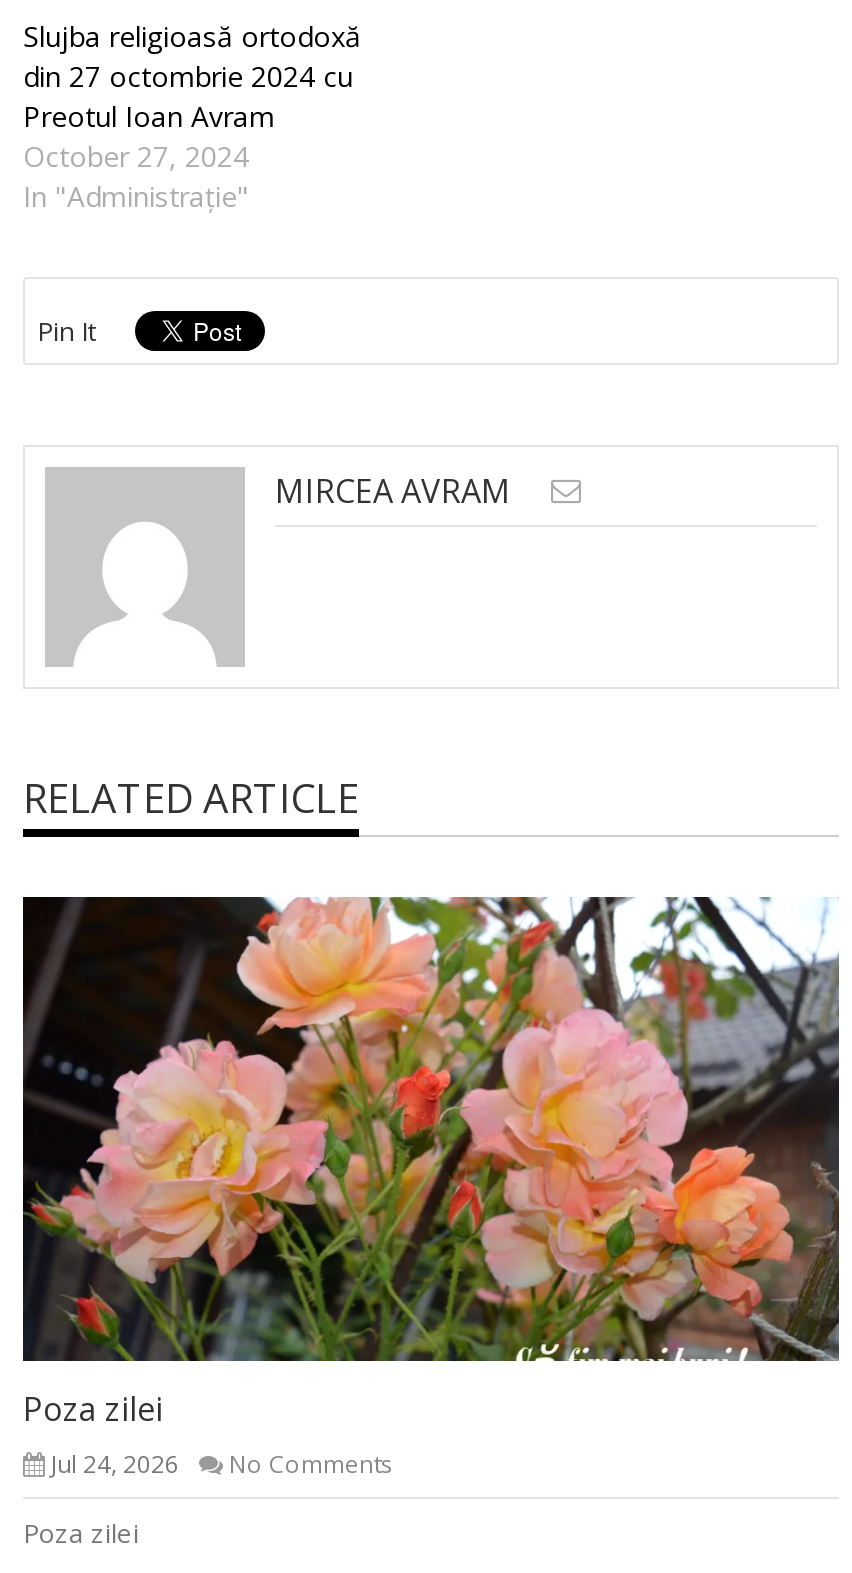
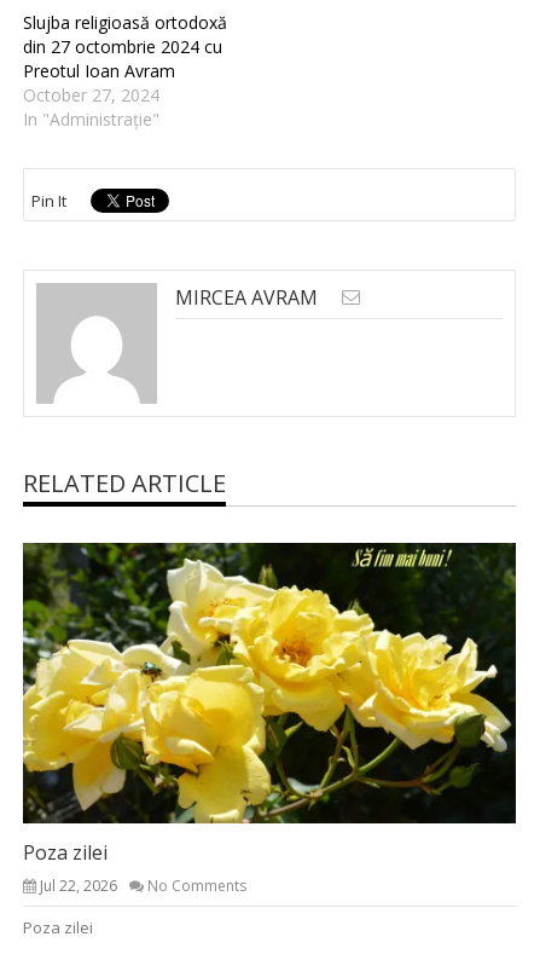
[21,895,841,1363] [image] -> [22,542,517,825] [image]
[51,1447,393,1481] Jul 24, 2026 No Comments -> [40,875,246,896] Jul 22, 2026 No Comments

